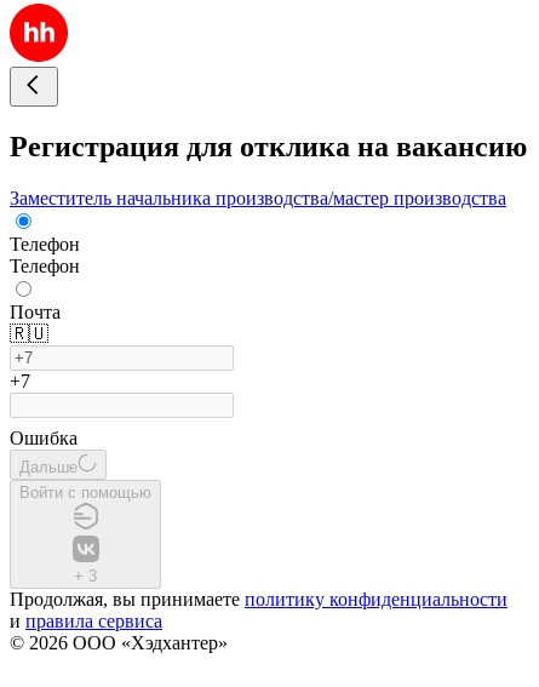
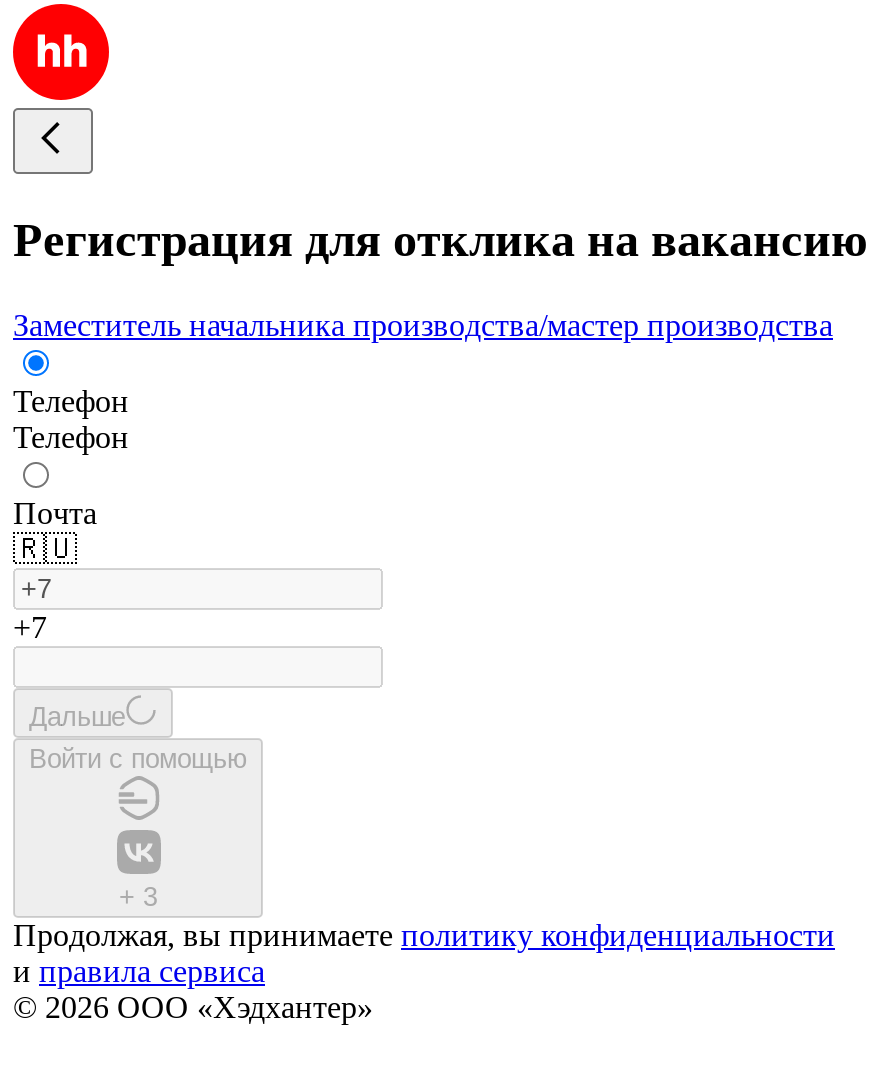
[10,427,78,448] Ошибка -> none

